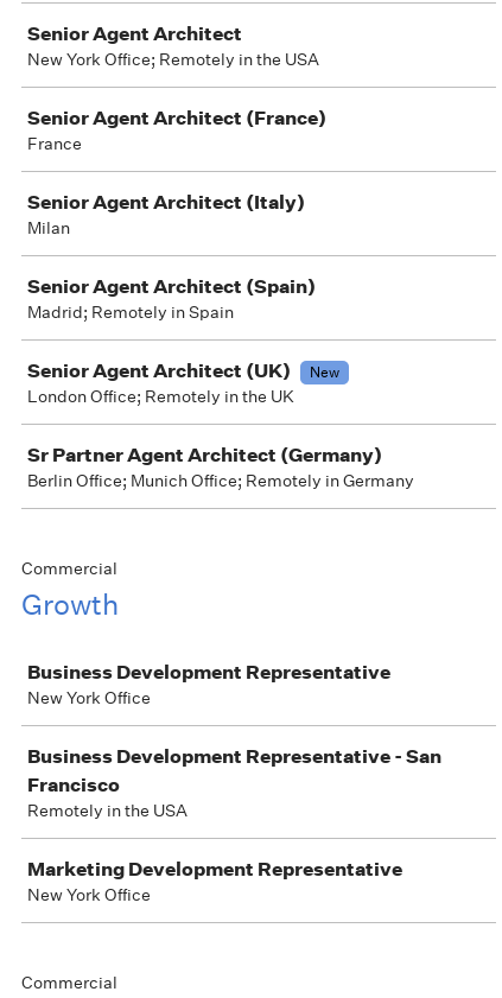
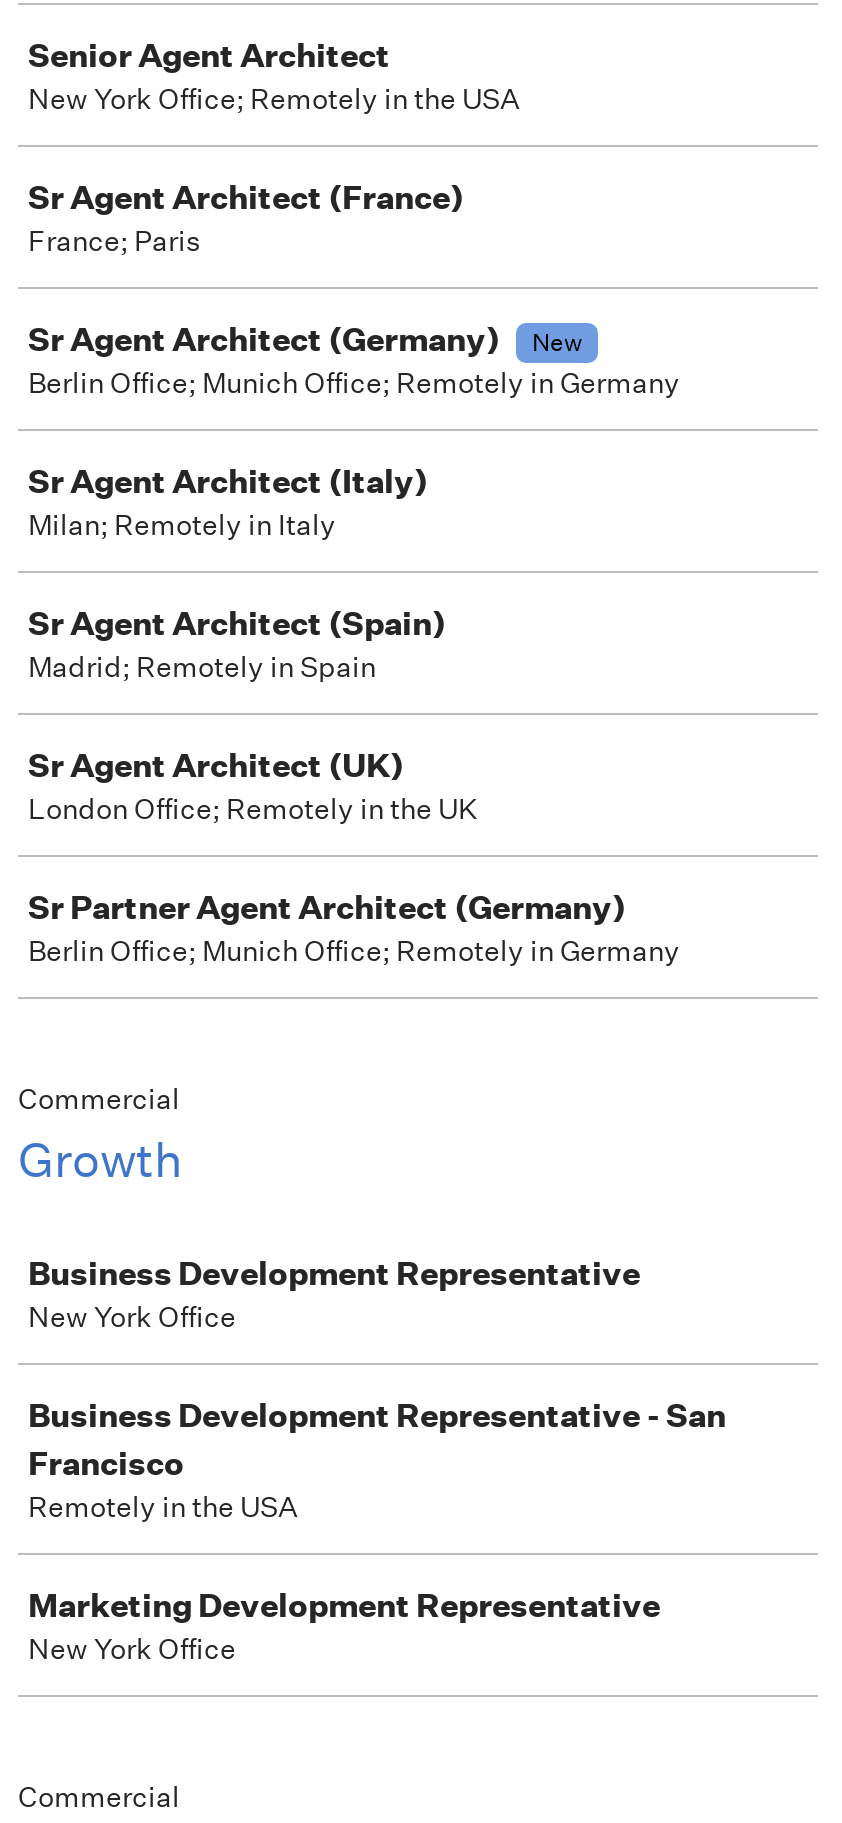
[27,106,326,298] Senior Agent Architect (France) | France | Senior Agent Architect (Italy) | Milan | Senior Agent Architect (Spain) -> [28,177,680,643] Sr Agent Architect (France) | France; Paris | Sr Agent Architect (Germany) | New | Berlin Office; Munich Office; Remotely in Germany | Sr Agent Architect (Italy) | Milan; Remotely in Italy | Sr Agent Architect (Spain)
[27,358,339,382] Senior Agent Architect (UK) | New -> [28,745,404,785] Sr Agent Architect (UK)

